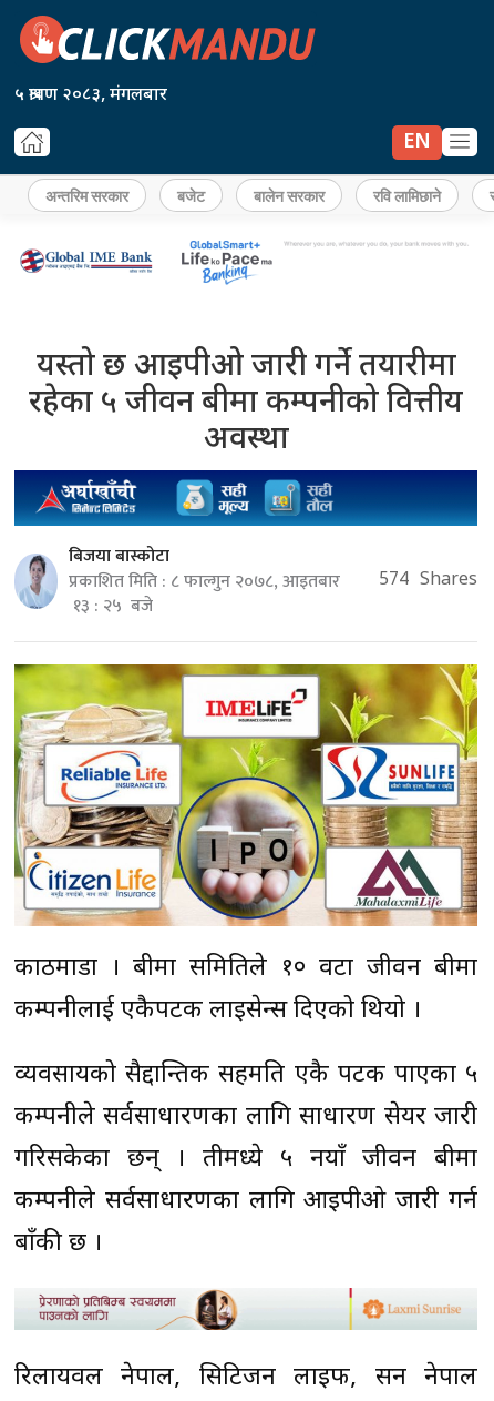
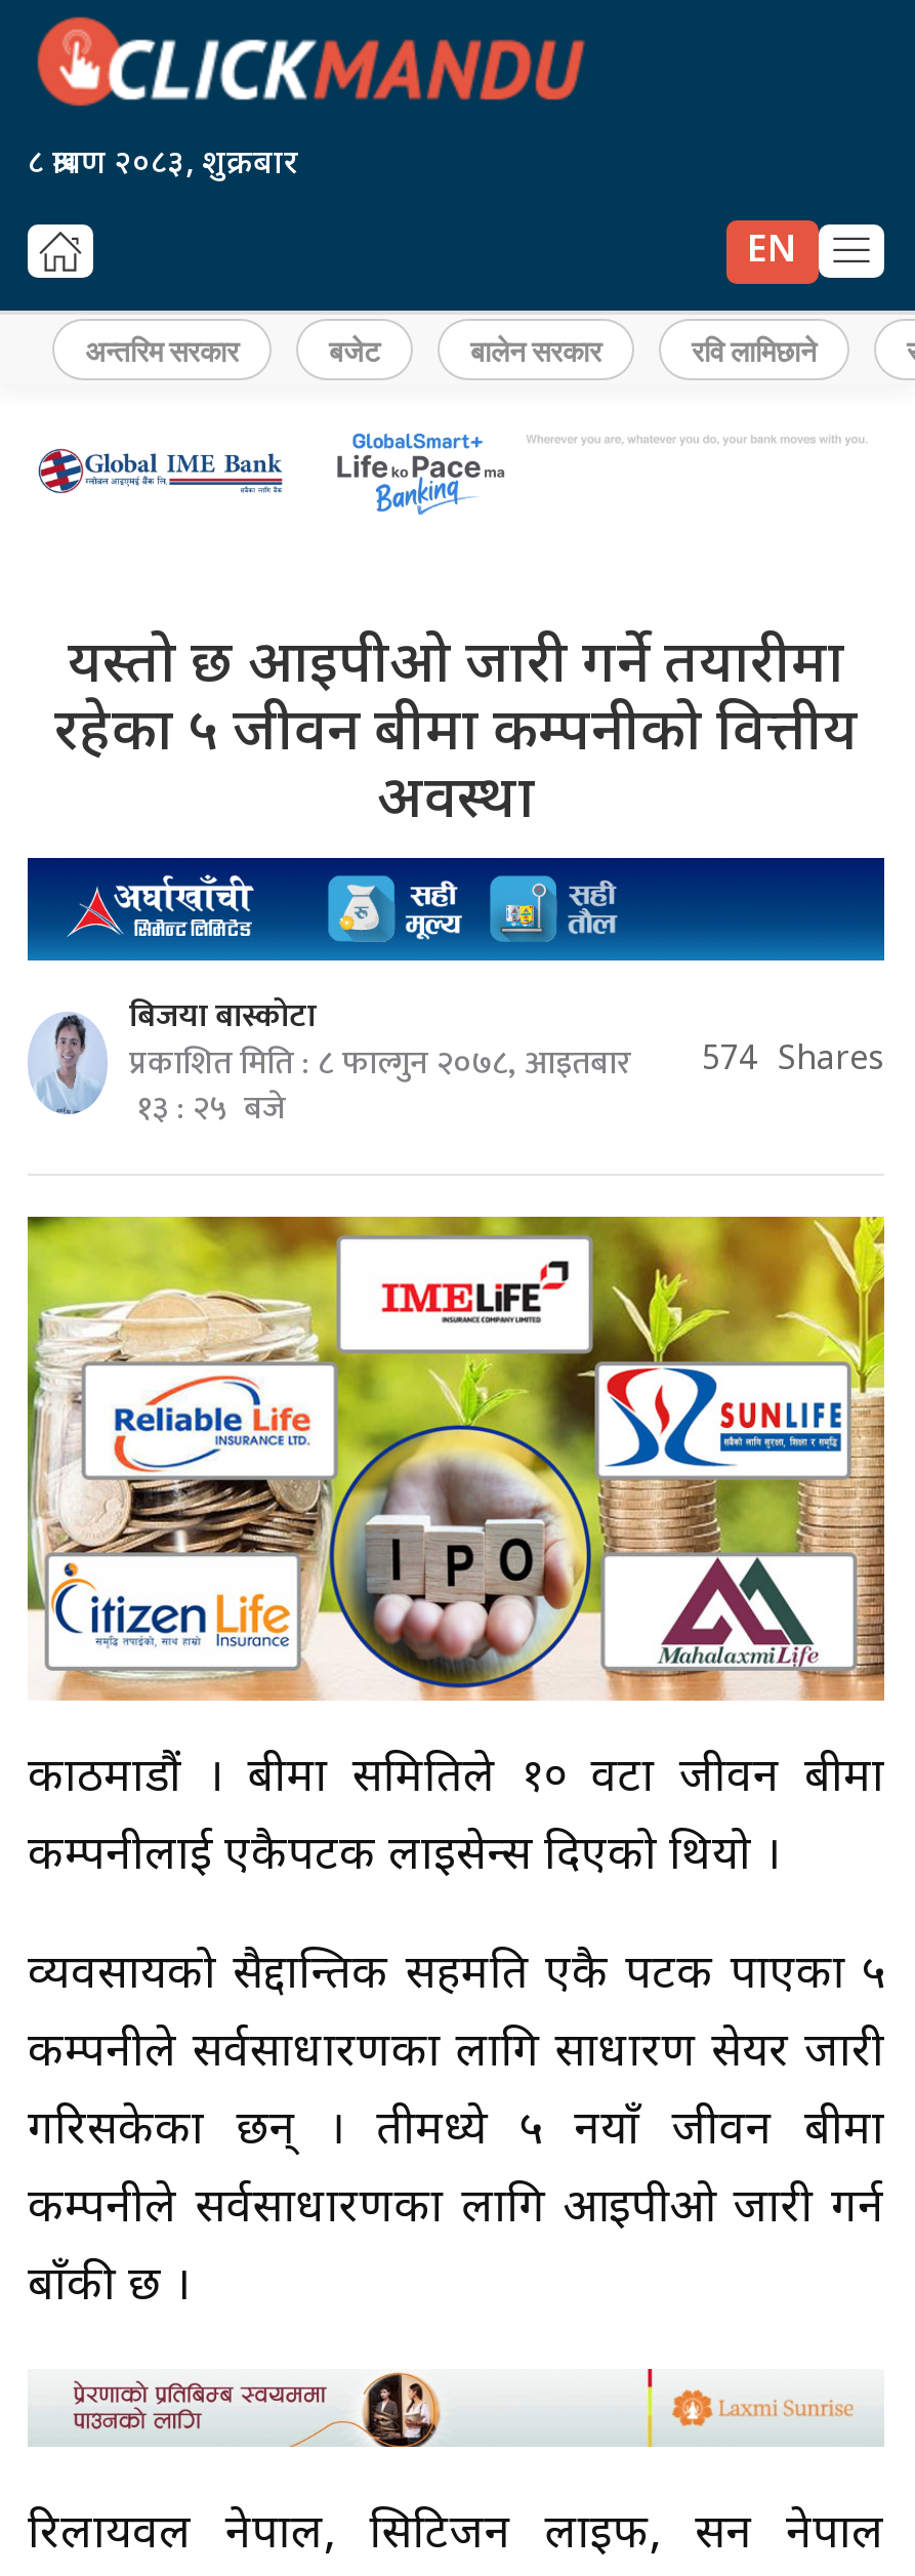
[14,84,167,108] ५ श्रावण २०८३, मंगलबार -> [28,145,298,188] ८ श्रावण २०८३, शुक्रबार

